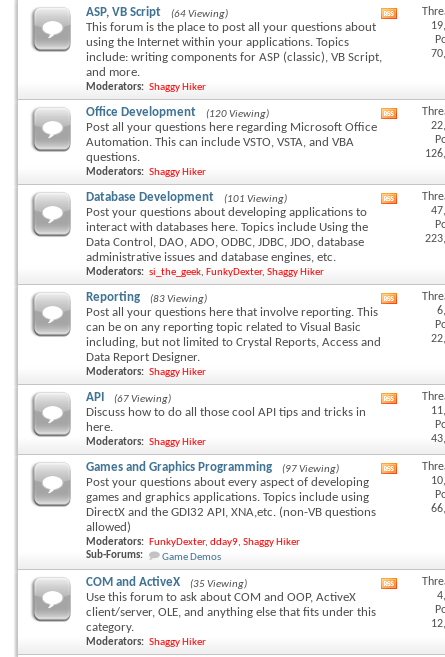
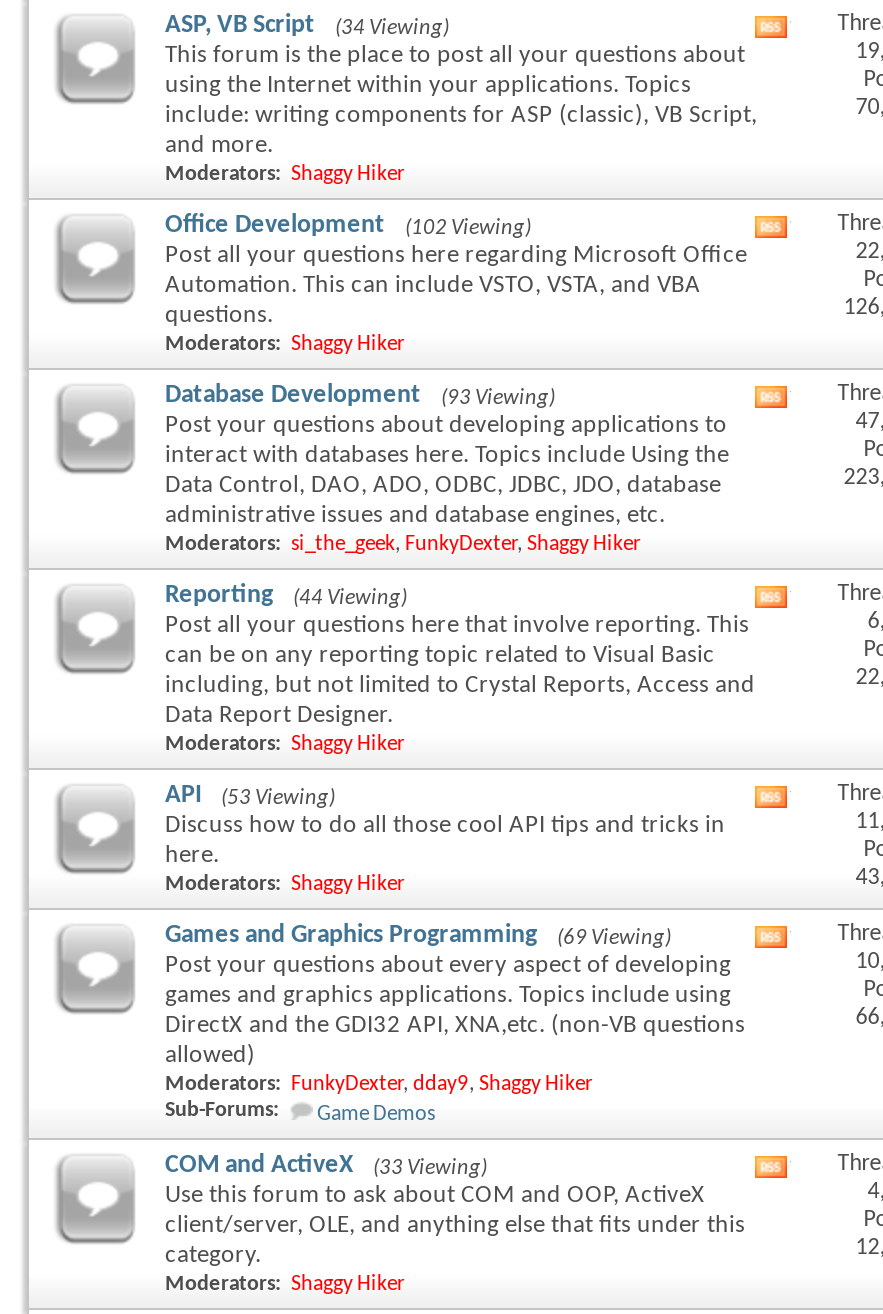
[86,6,228,20] ASP, VB Script (64 Viewing) -> [165,12,449,40] ASP, VB Script (34 Viewing)
[86,106,269,120] Office Development (120 Viewing) -> [165,212,531,240] Office Development (102 Viewing)
[86,191,287,205] Database Development (101 Viewing) -> [165,382,555,410] Database Development (93 Viewing)
[86,291,207,305] Reporting (83 Viewing) -> [165,582,407,610] Reporting (44 Viewing)
[86,391,171,405] API (67 Viewing) -> [165,782,335,810] API (53 Viewing)
[86,461,339,475] Games and Graphics Programming (97 Viewing) -> [165,922,671,950] Games and Graphics Programming (69 Viewing)
[86,576,247,590] COM and ActiveX (35 Viewing) -> [165,1152,487,1180] COM and ActiveX (33 Viewing)

